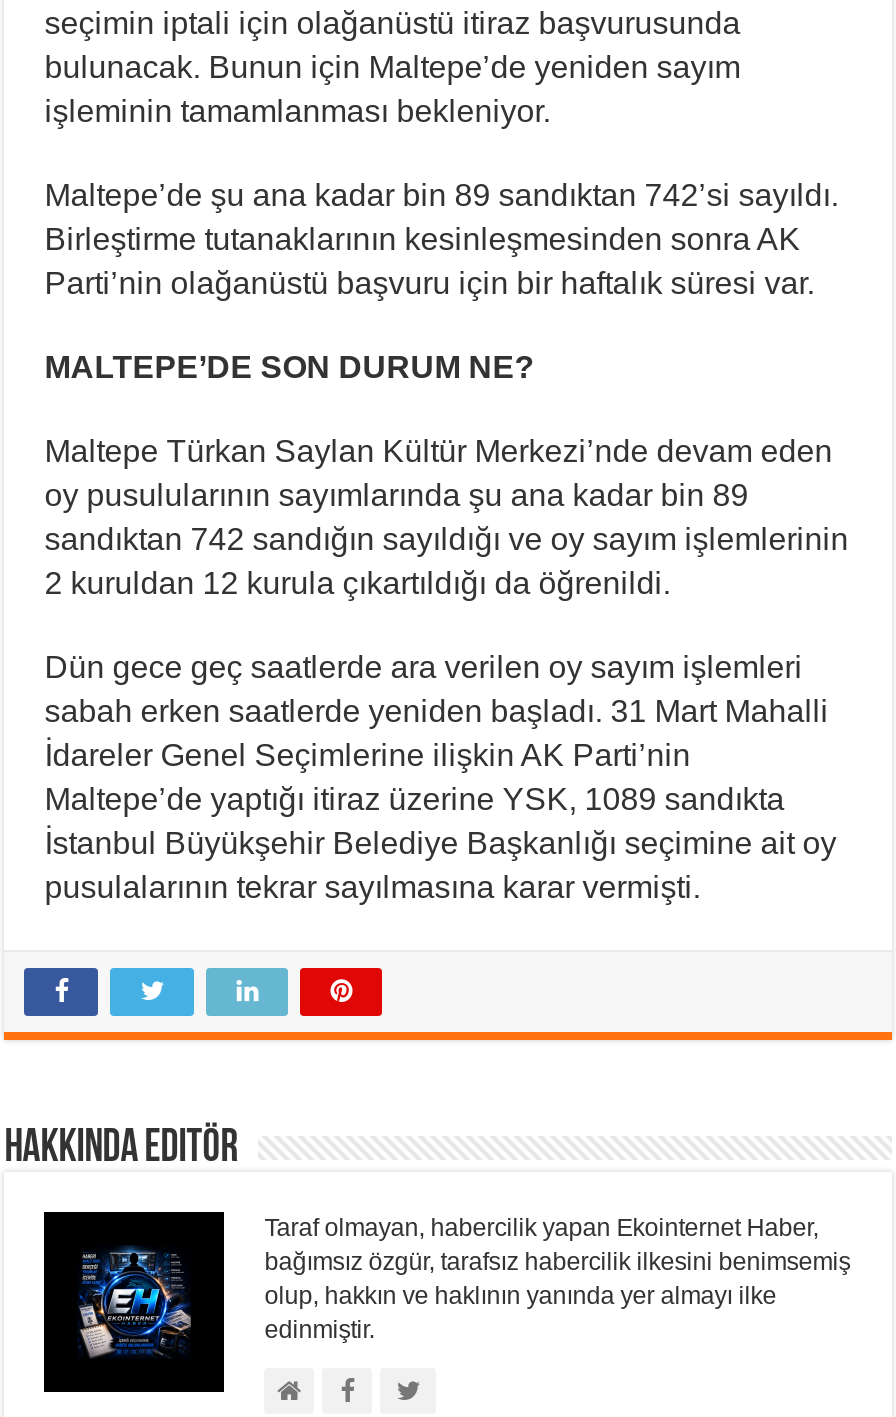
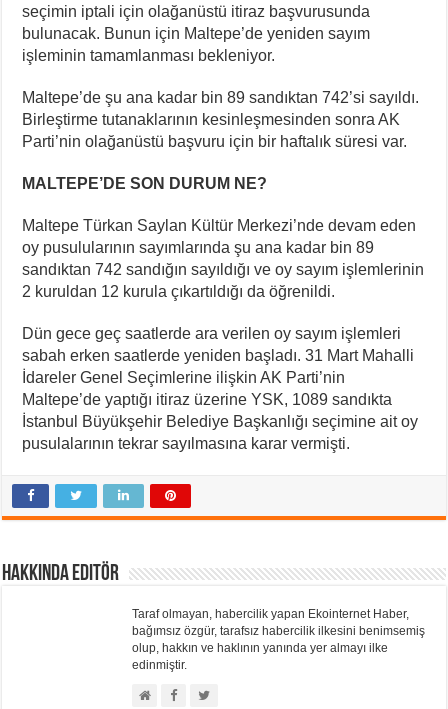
[42,1210,226,1394] [image] -> none

